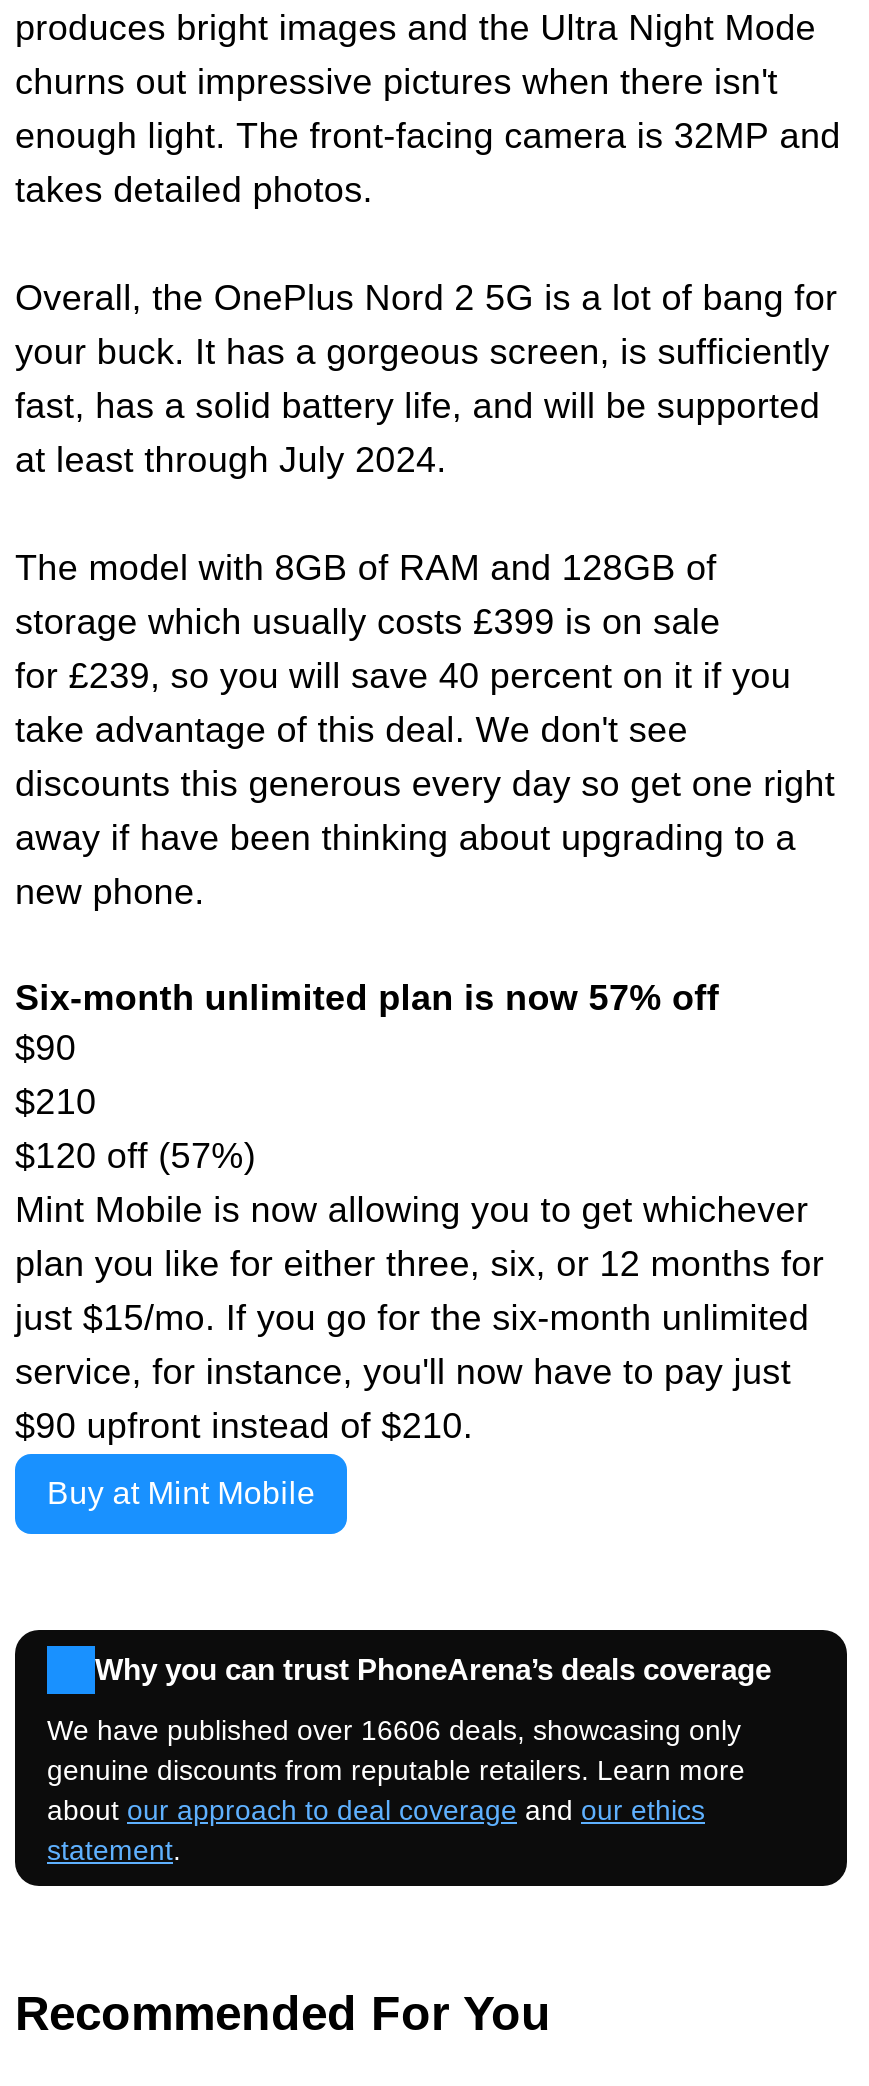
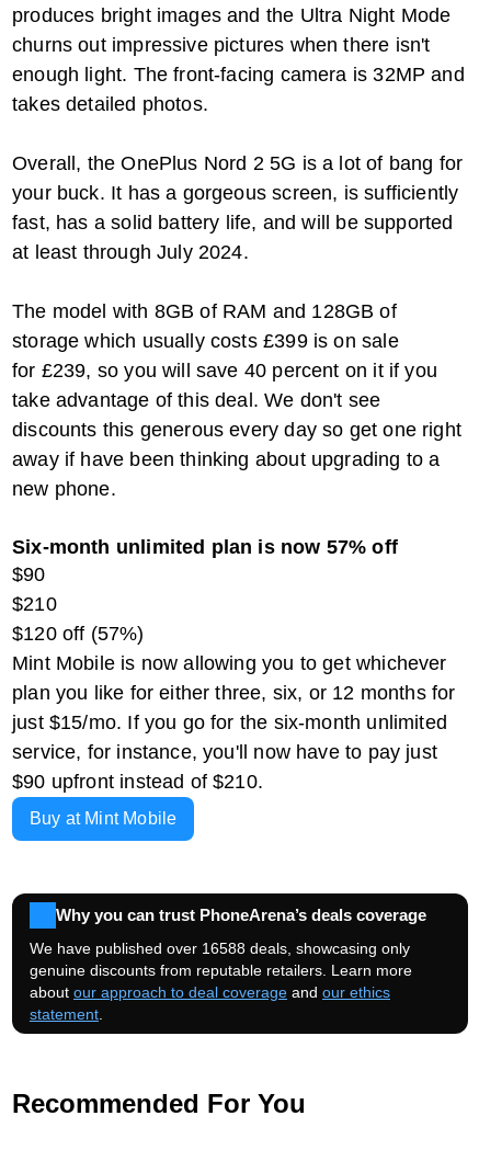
[47,1714,741,1746] We have published over 16606 deals, showcasing only -> [30,939,410,957] We have published over 16588 deals, showcasing only

